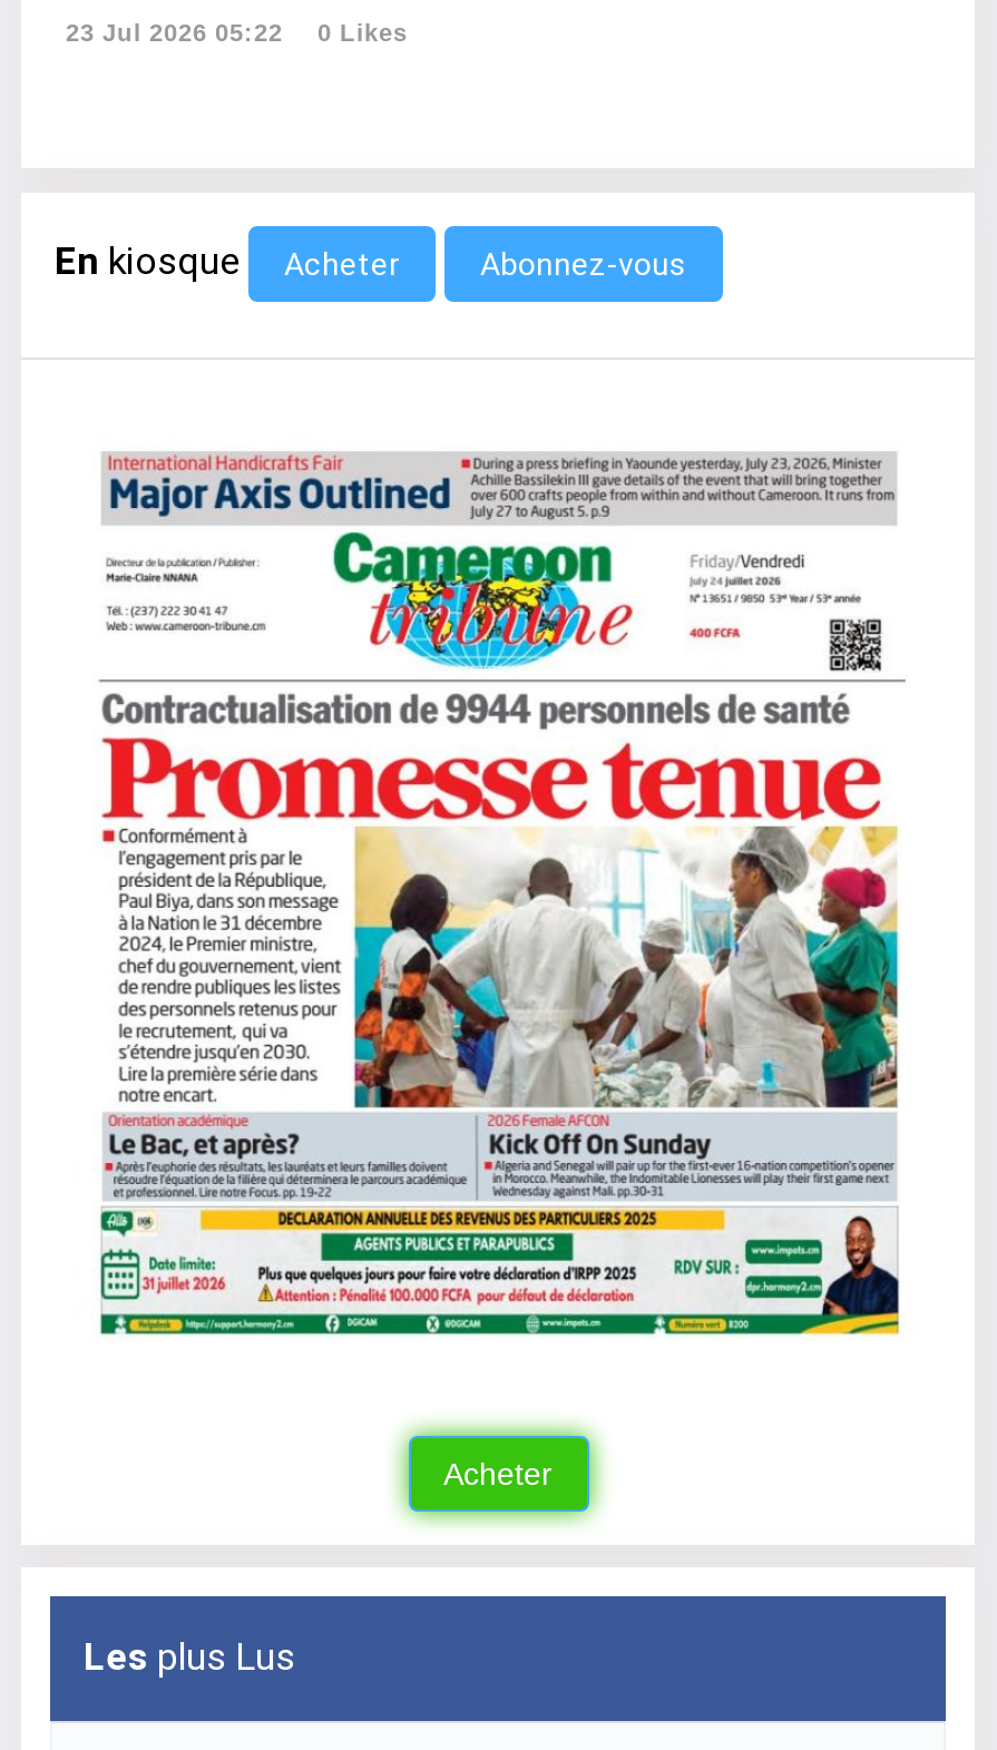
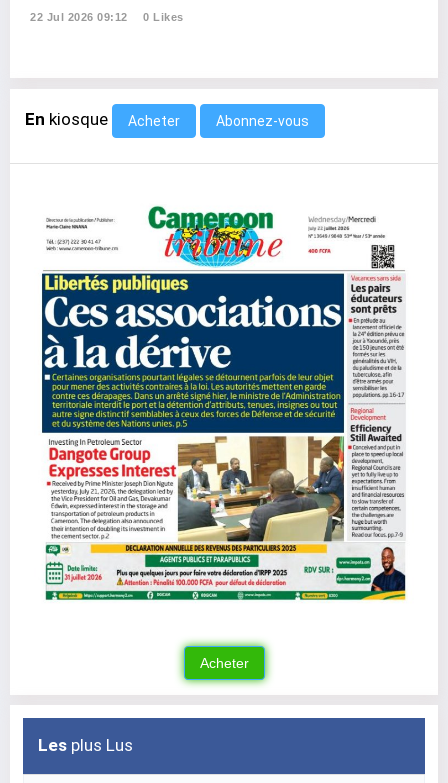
[66,19,408,46] 23 Jul 2026 05:22 0 Likes -> [30,11,183,23] 22 Jul 2026 09:12 0 Likes
[92,451,901,1336] [image] -> [41,206,406,601] [image]

